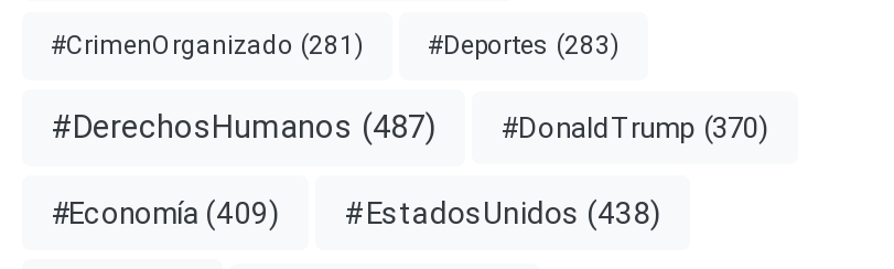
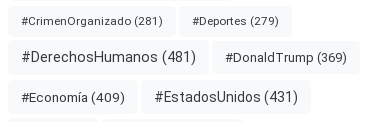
[428,30,620,61] #Deportes (283) -> [192,14,279,28] #Deportes (279)
[51,108,437,146] #DerechosHumanos (487) -> [21,49,196,65] #DerechosHumanos (481)
[500,111,769,144] #DonaldTrump (370) -> [225,50,347,65] #DonaldTrump (369)
[344,195,661,230] #EstadosUnidos (438) -> [154,88,298,104] #EstadosUnidos (431)

